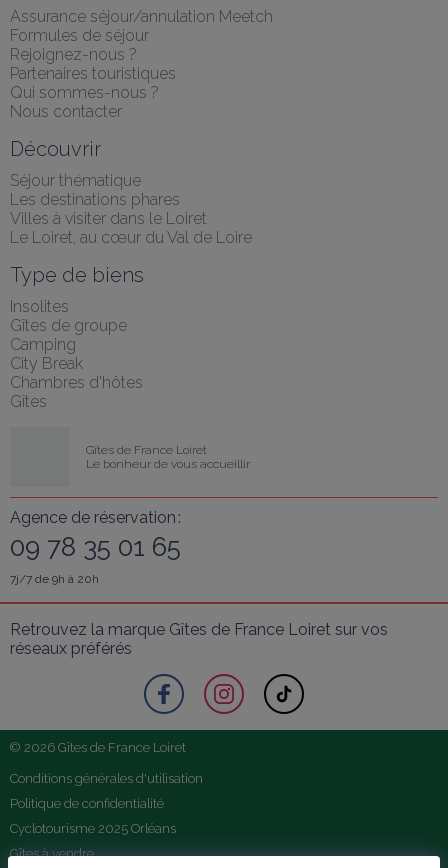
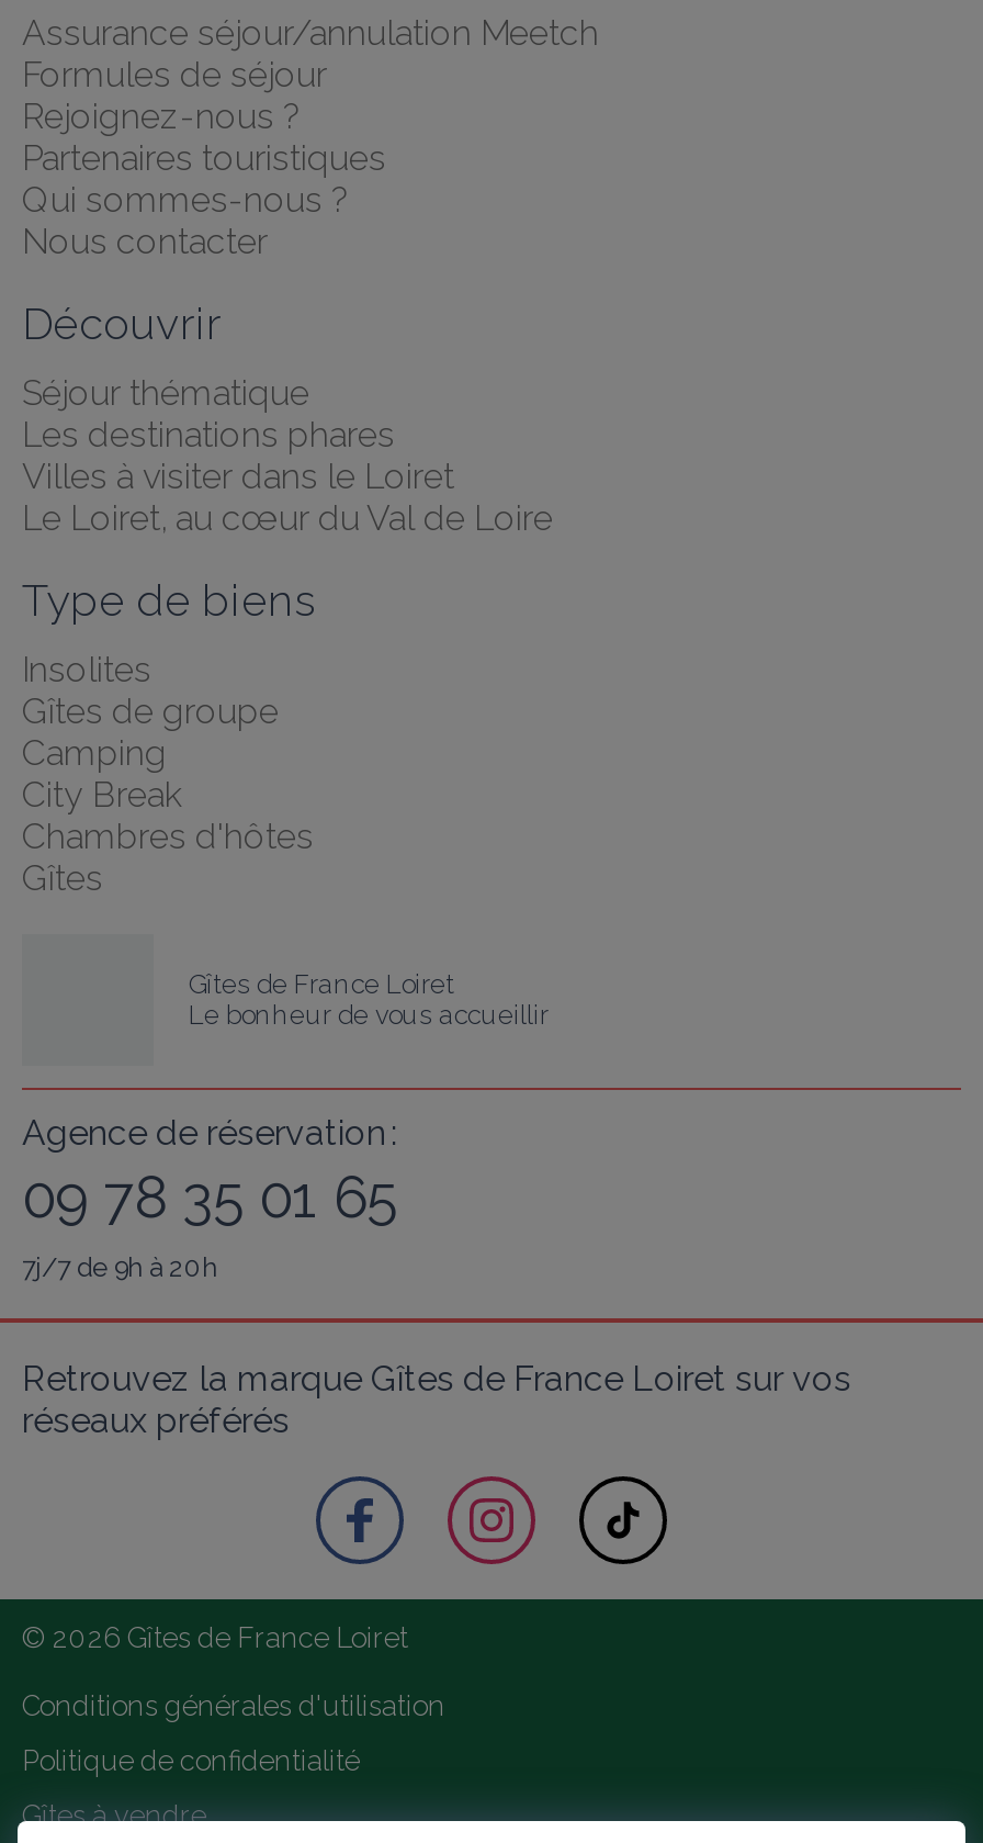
[10,821,176,836] Cyclotourisme 2025 Orléans -> none

